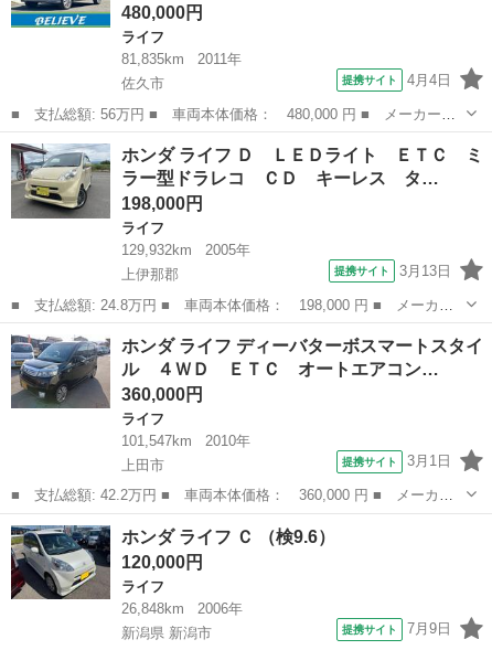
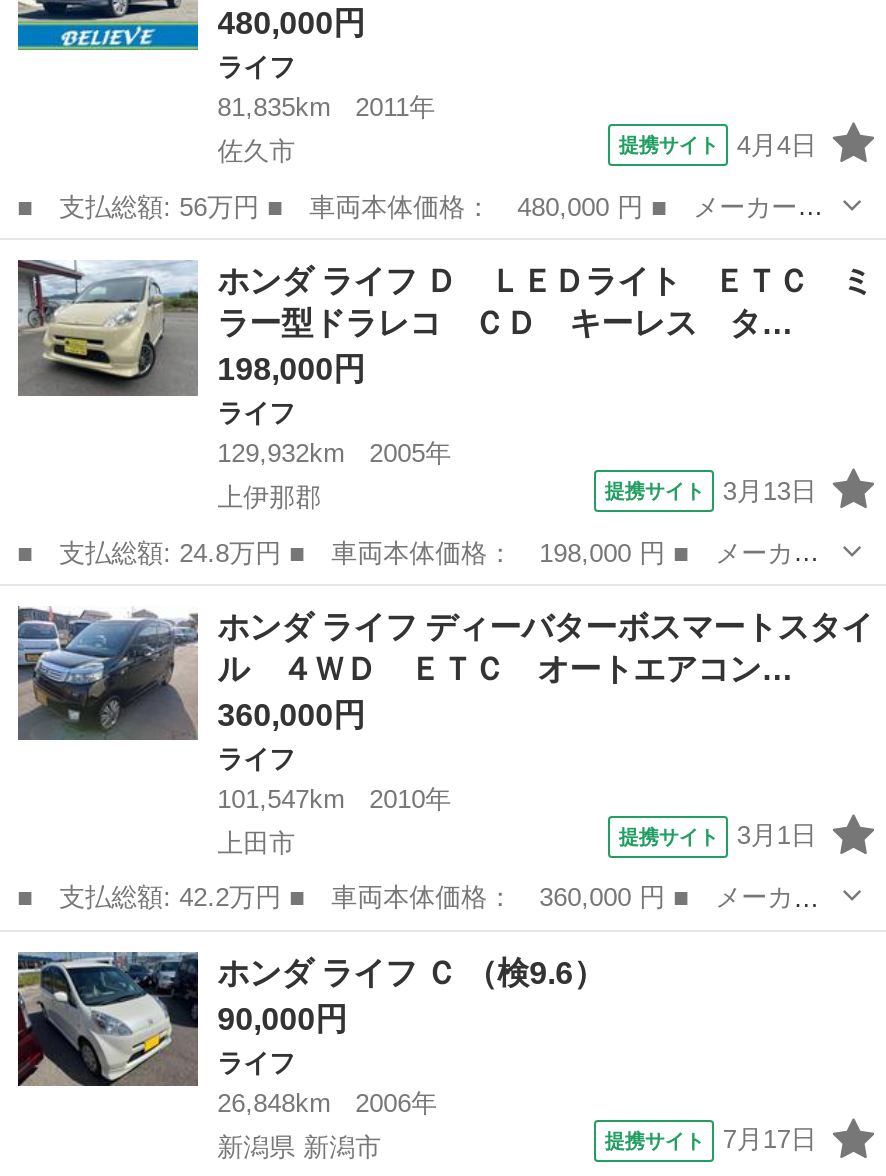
[121,552,203,571] 120,000円 -> [217,1001,347,1035] 90,000円
[342,620,452,637] 提携サイト 7月9日 -> [605,1124,817,1154] 提携サイト 7月17日

